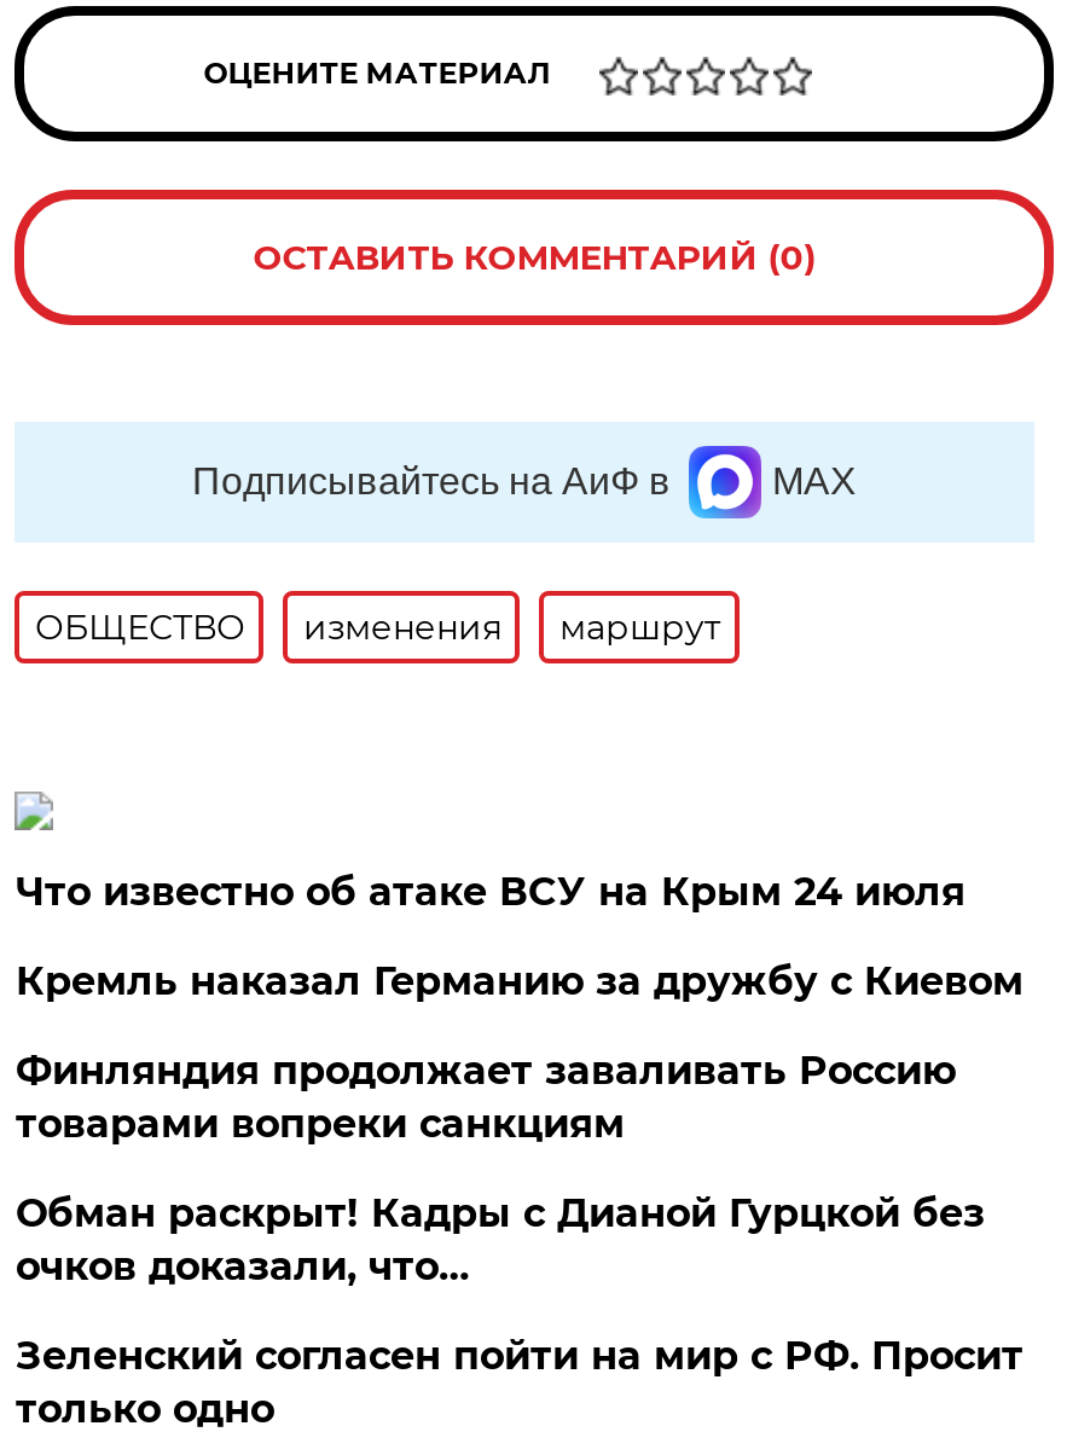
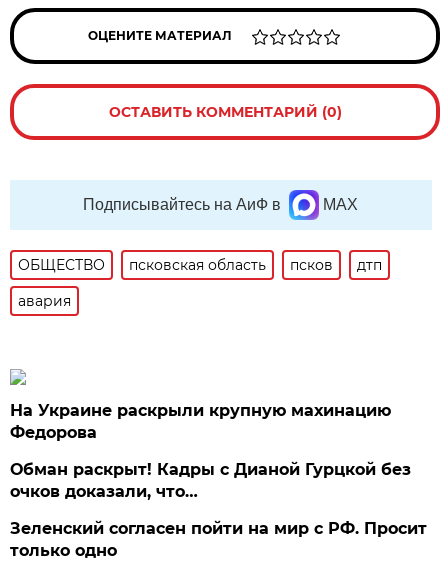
[303,605,721,649] изменения | маршрут -> [18,256,382,310] псковская область | псков | дтп | авария
[15,869,1023,1147] Что известно об атаке ВСУ на Крым 24 июля | Кремль наказал Германию за дружбу с Киевом | Финляндия продолжает заваливать Россию | товарами вопреки санкциям -> [10,401,391,442] На Украине раскрыли крупную махинацию | Федорова

